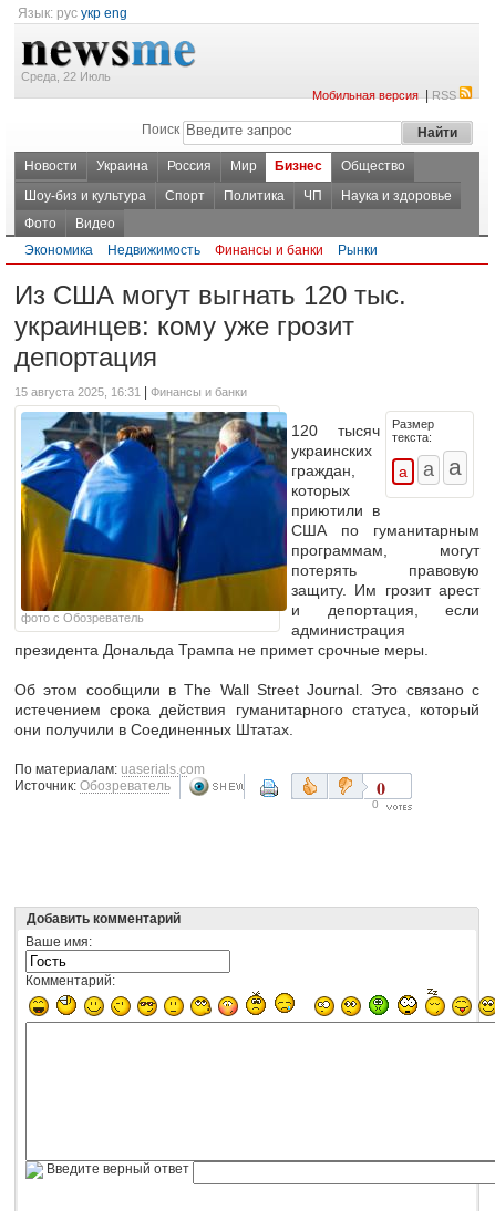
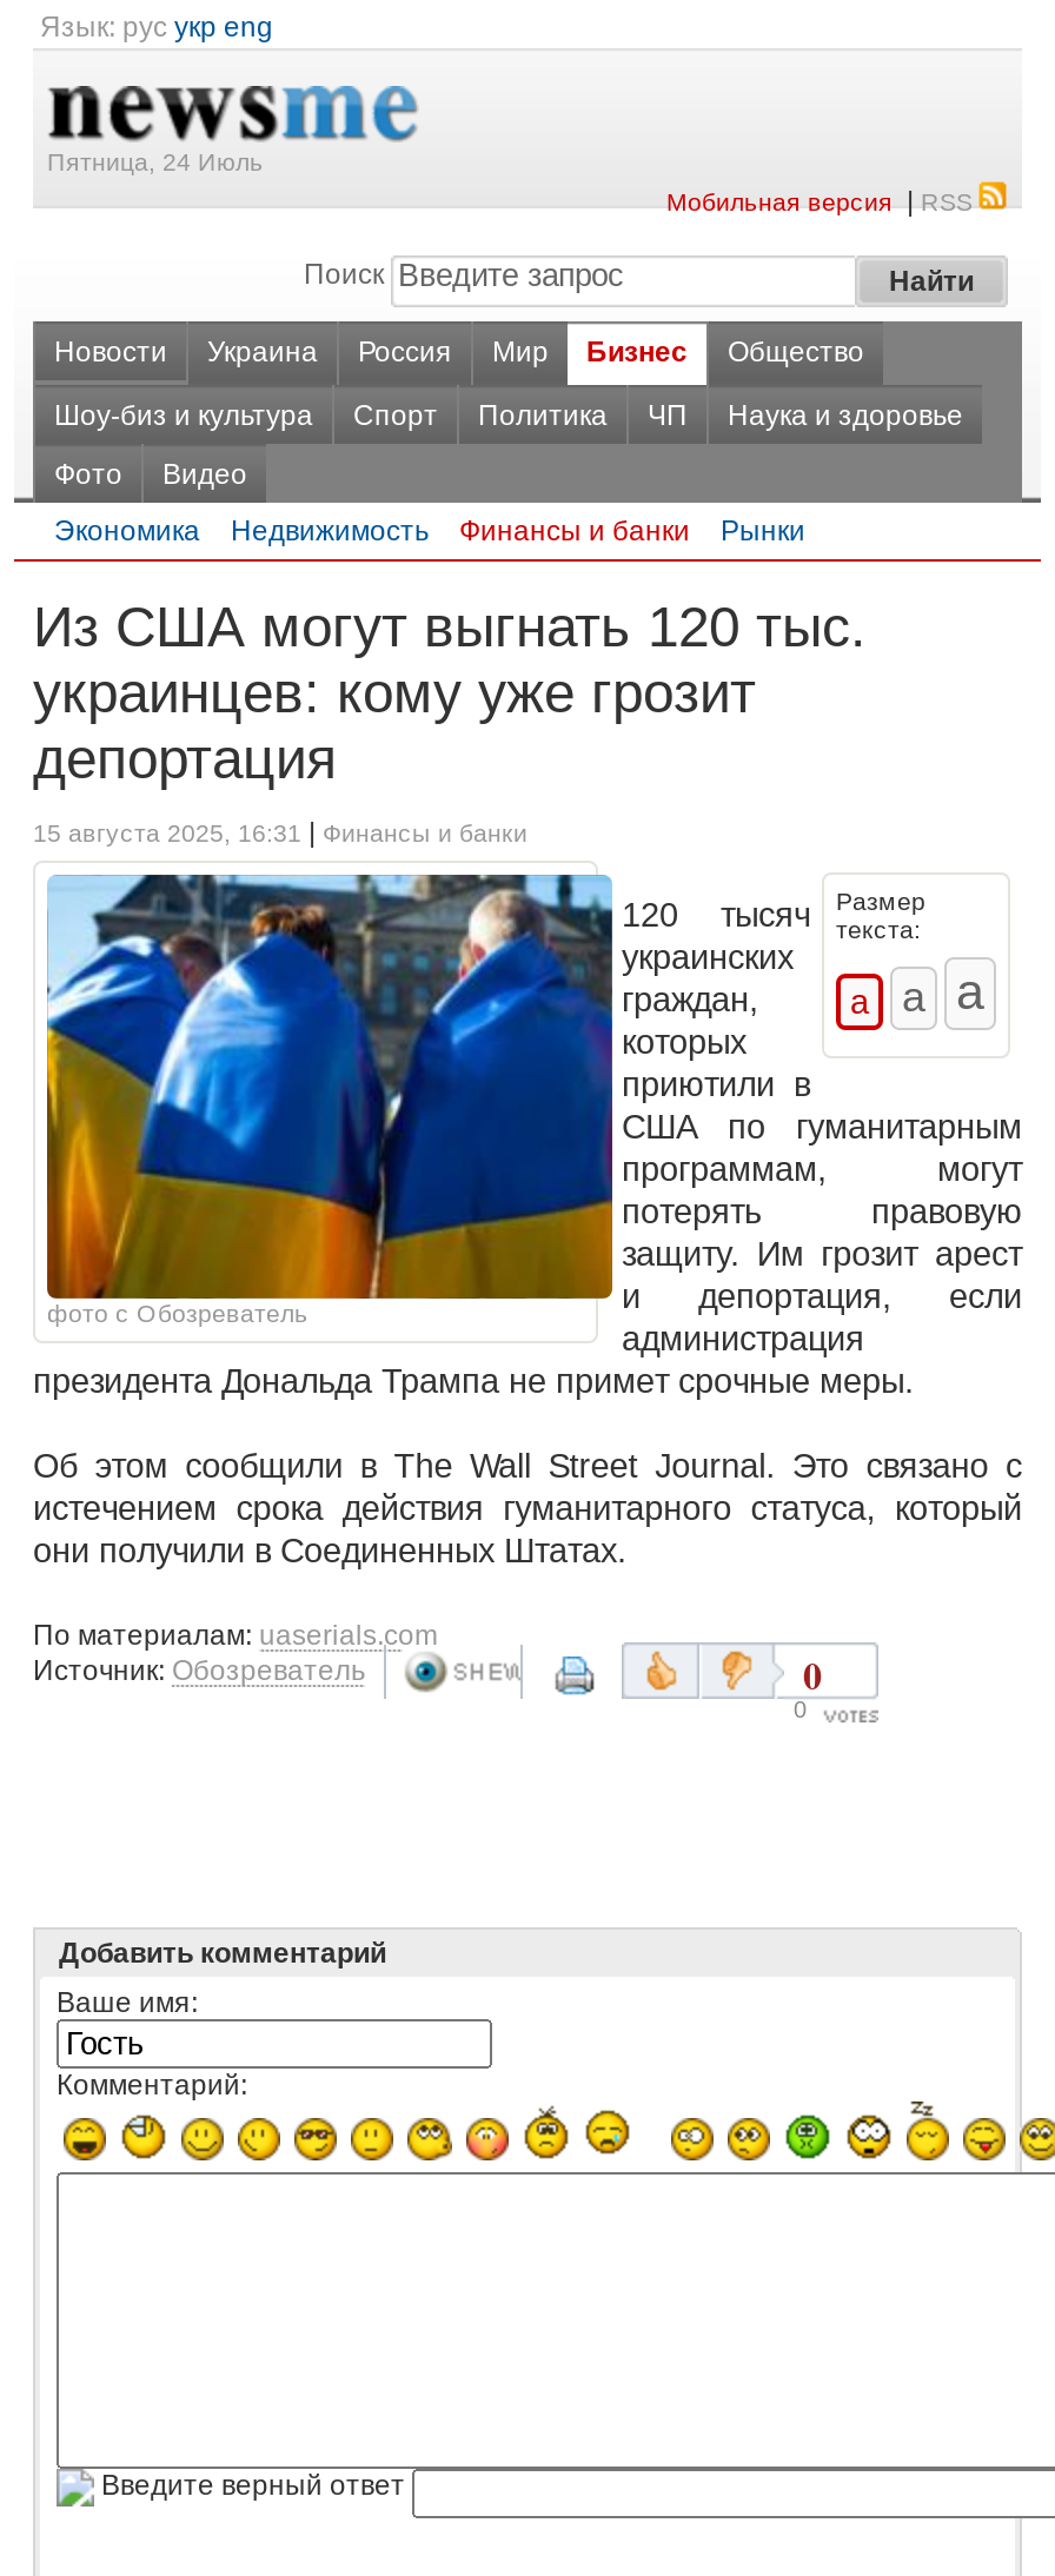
[21,70,111,83] Среда, 22 Июль -> [47,147,264,175] Пятница, 24 Июль

